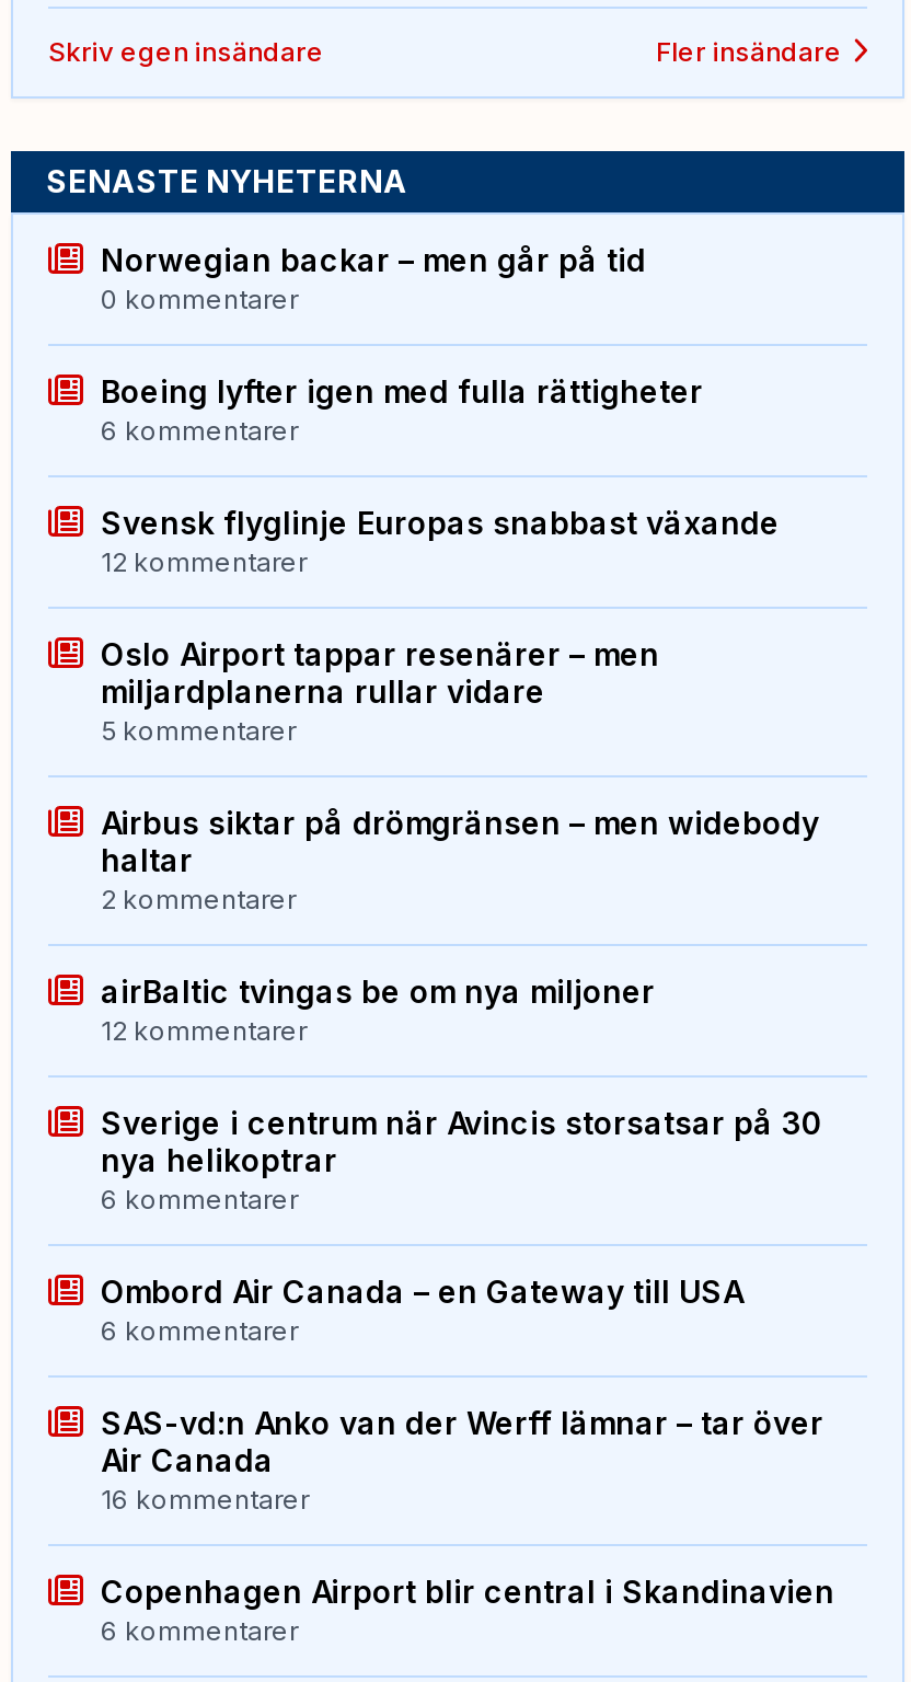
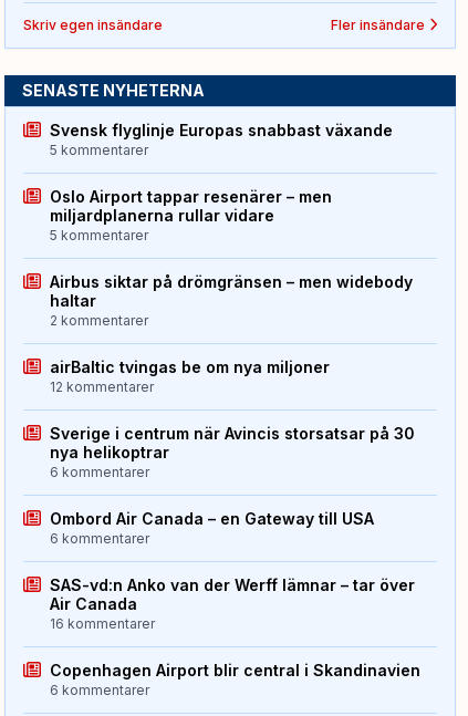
[101,240,703,446] Norwegian backar – men går på tid | 0 kommentarer | Boeing lyfter igen med fulla rättigheter | 6 kommentarer -> none
[101,545,307,578] 12 kommentarer -> [50,141,148,158] 5 kommentarer

